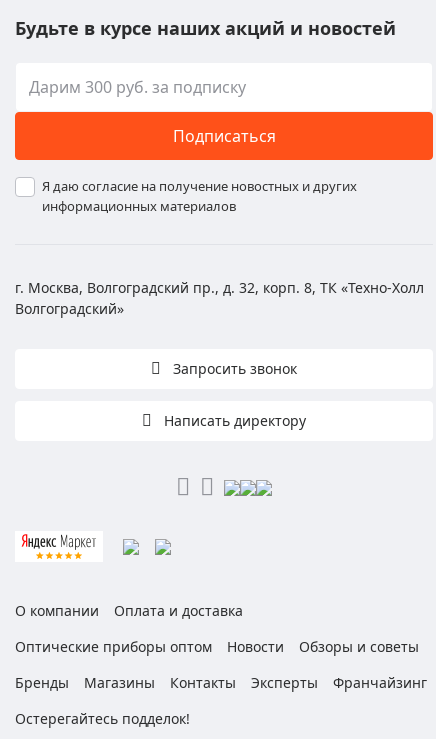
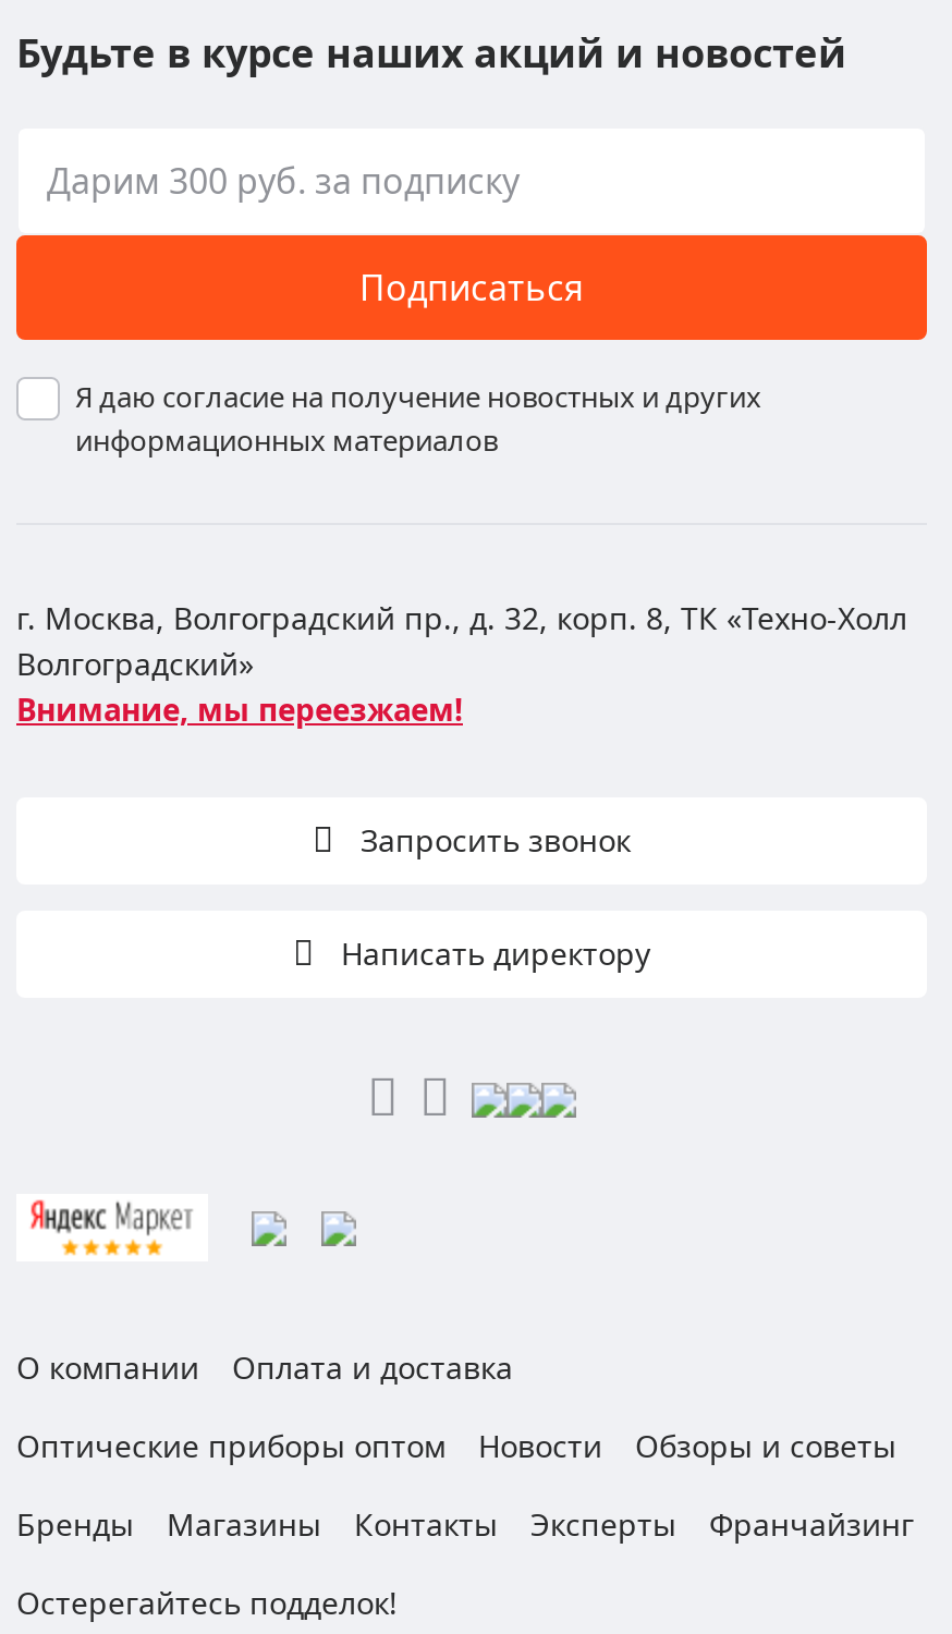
none -> [16,688,463,730] Внимание, мы переезжаем!

